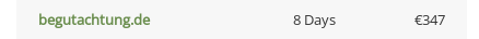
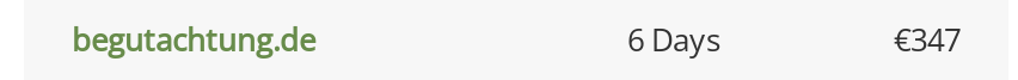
[293,10,335,29] 8 Days -> [627,18,720,61] 6 Days

